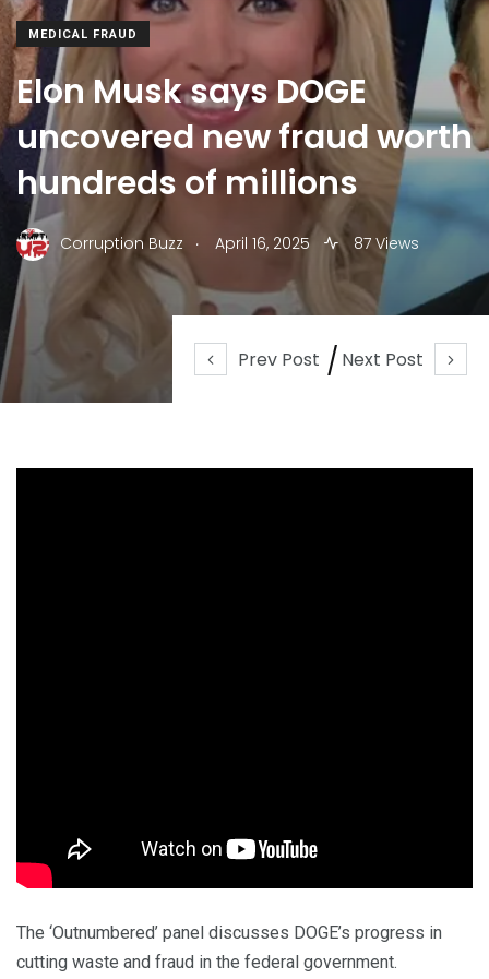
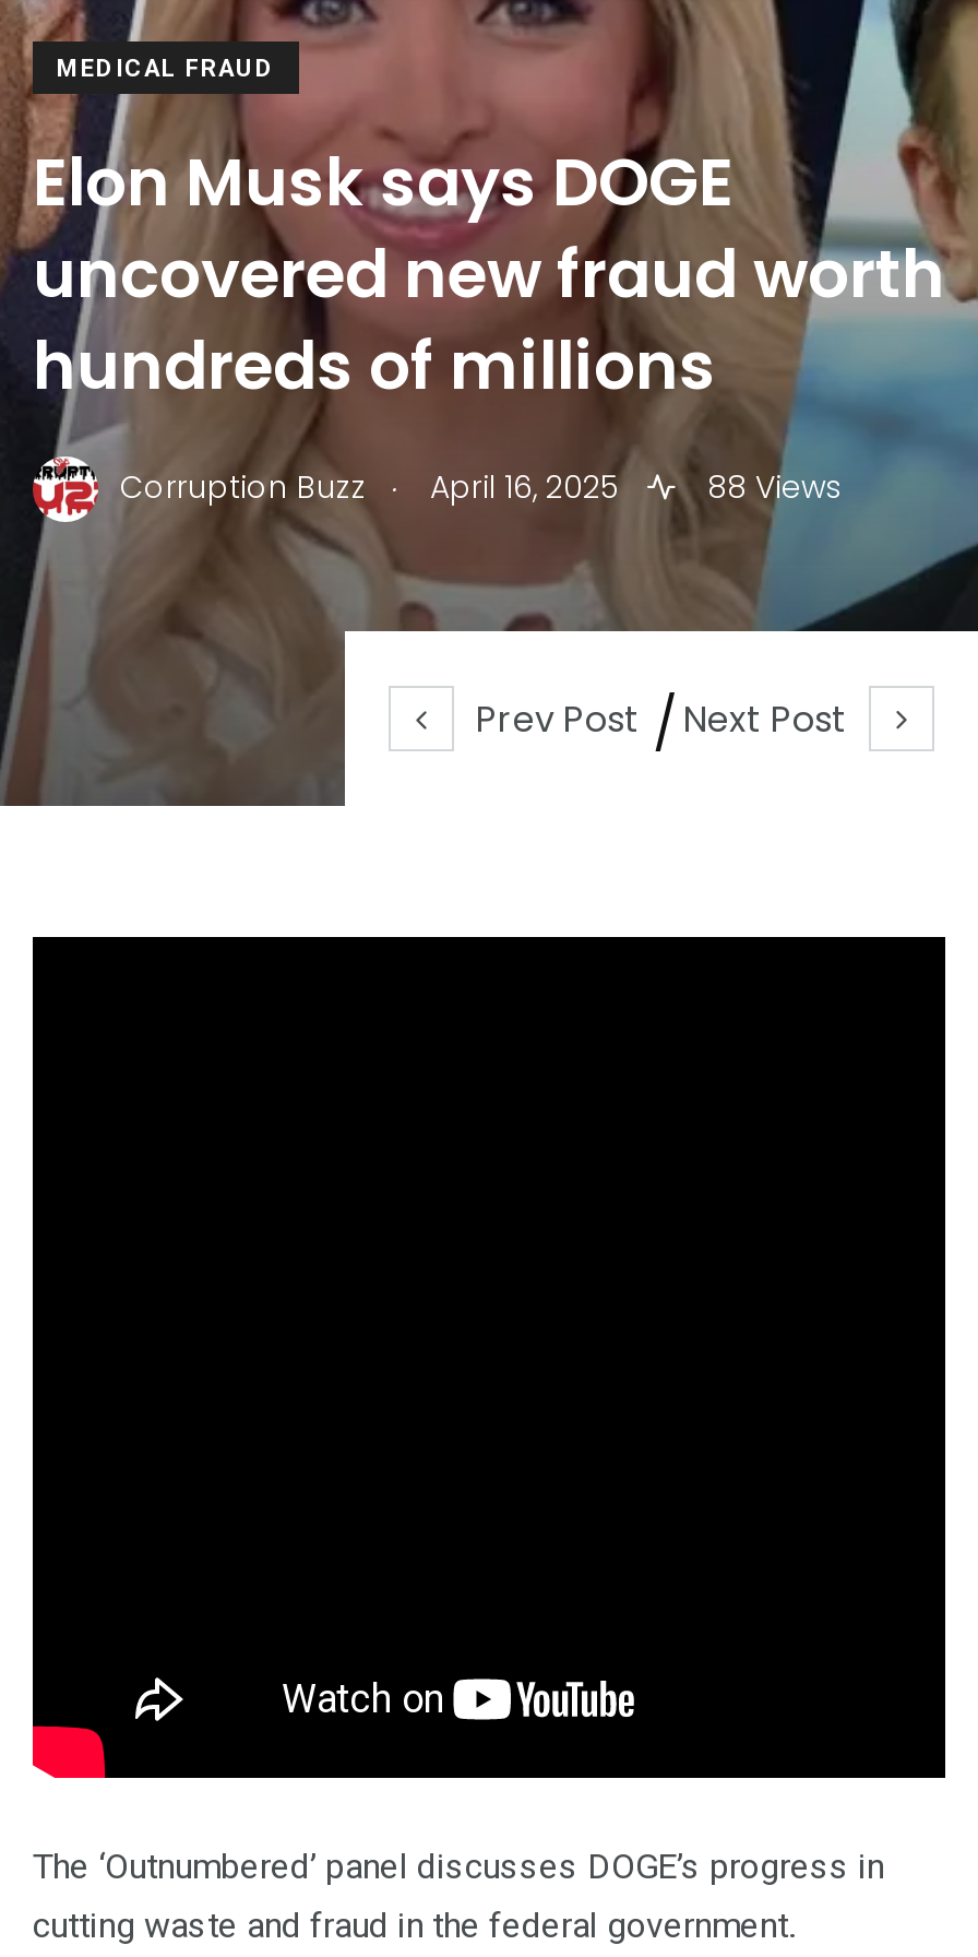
[60,230,419,255] Corruption Buzz . April 16, 2025 87 Views -> [120,460,843,510] Corruption Buzz . April 16, 2025 88 Views

